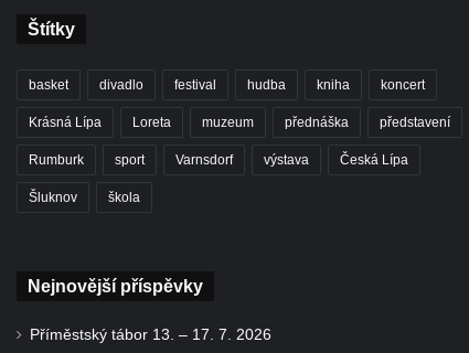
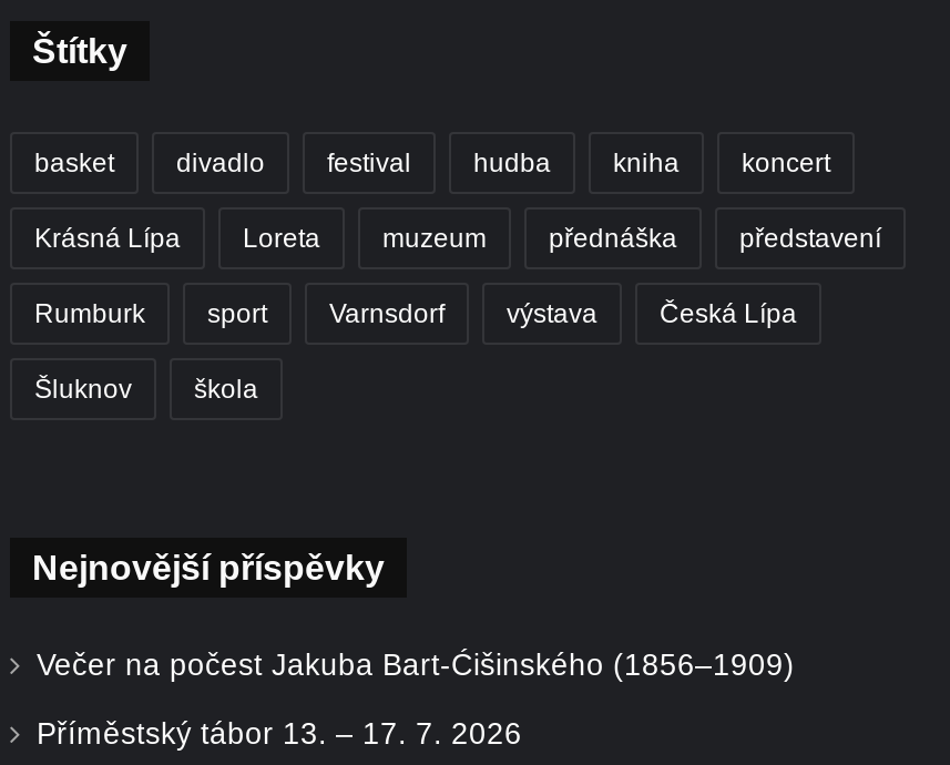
none -> [37,649,795,683] Večer na počest Jakuba Bart-Ćišinského (1856–1909)

